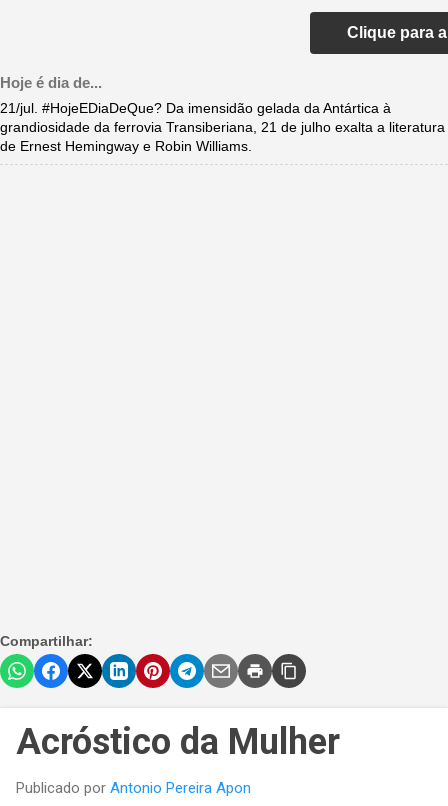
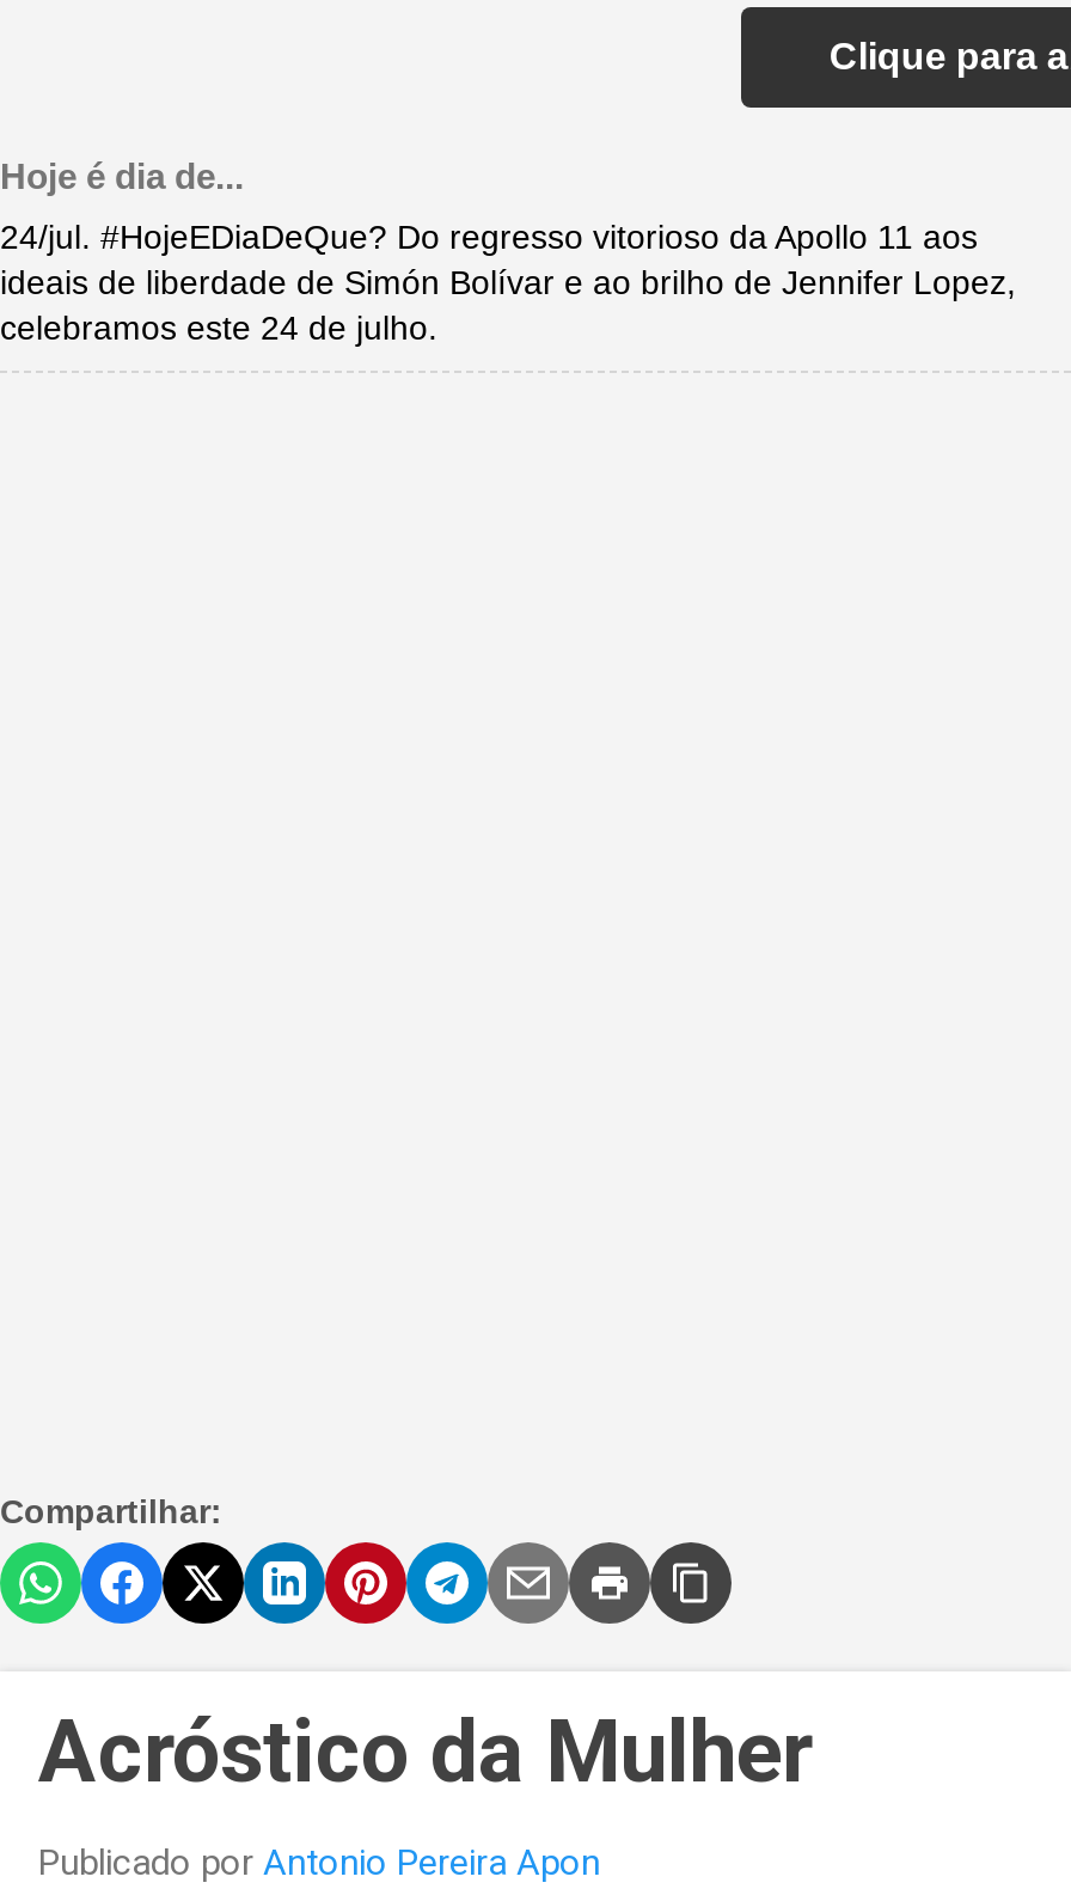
[0,100,445,154] 21/jul. #HojeEDiaDeQue? Da imensidão gelada da Antártica à | grandiosidade da ferrovia Transiberiana, 21 de julho exalta a literatura | de Ernest Hemingway e Robin Williams. -> [0,218,1016,347] 24/jul. #HojeEDiaDeQue? Do regresso vitorioso da Apollo 11 aos | ideais de liberdade de Simón Bolívar e ao brilho de Jennifer Lopez, | celebramos este 24 de julho.

